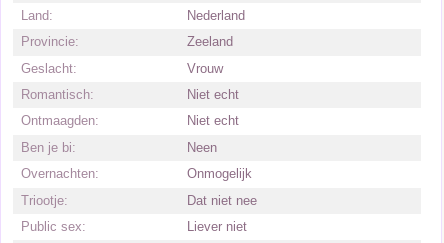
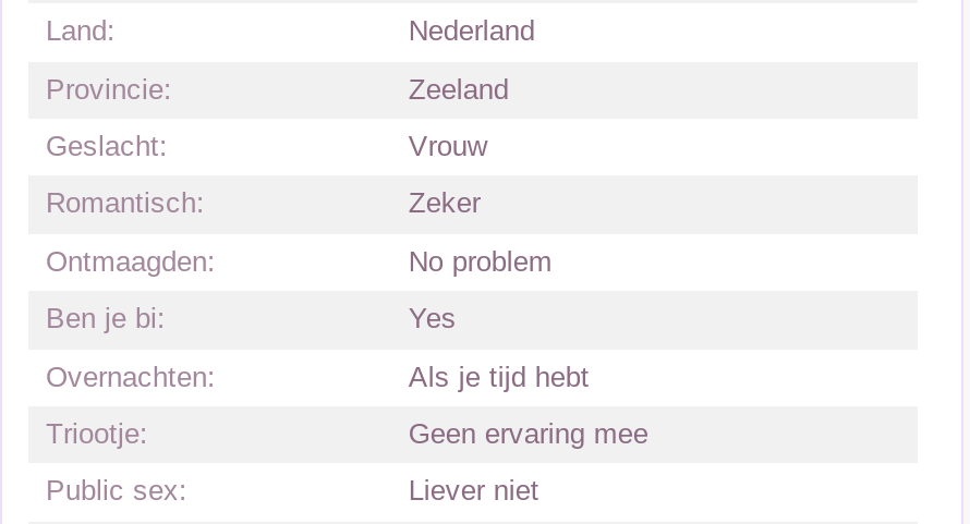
[187,87,239,102] Niet echt -> [408,187,480,220] Zeker
[187,113,239,128] Niet echt -> [408,245,552,278] No problem
[187,140,217,155] Neen -> [408,302,456,335] Yes
[187,166,252,181] Onmogelijk -> [408,360,589,393] Als je tijd hebt
[187,192,257,207] Dat niet nee -> [408,417,648,450] Geen ervaring mee

